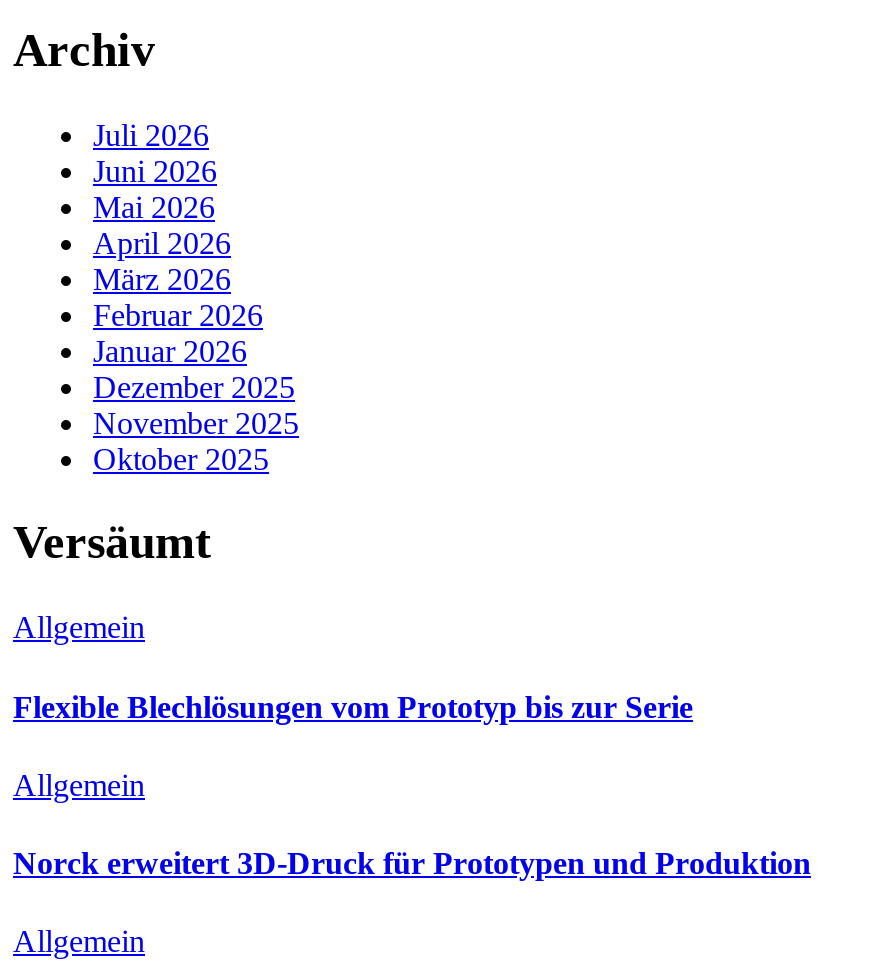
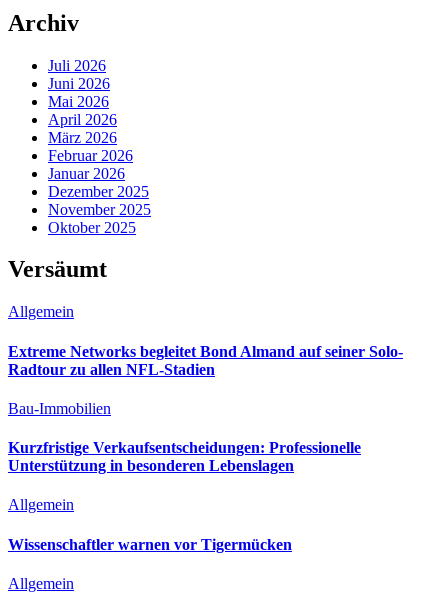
[13,689,693,723] Flexible Blechlösungen vom Prototyp bis zur Serie -> [8,343,403,474] Extreme Networks begleitet Bond Almand auf seiner Solo- | Radtour zu allen NFL-Stadien | Bau-Immobilien | Kurzfristige Verkaufsentscheidungen: Professionelle | Unterstützung in besonderen Lebenslagen
[13,846,811,880] Norck erweitert 3D-Druck für Prototypen und Produktion -> [8,536,292,553] Wissenschaftler warnen vor Tigermücken

